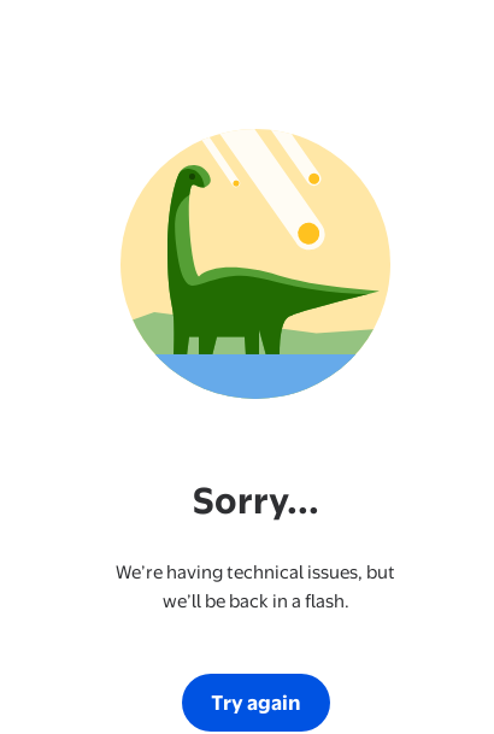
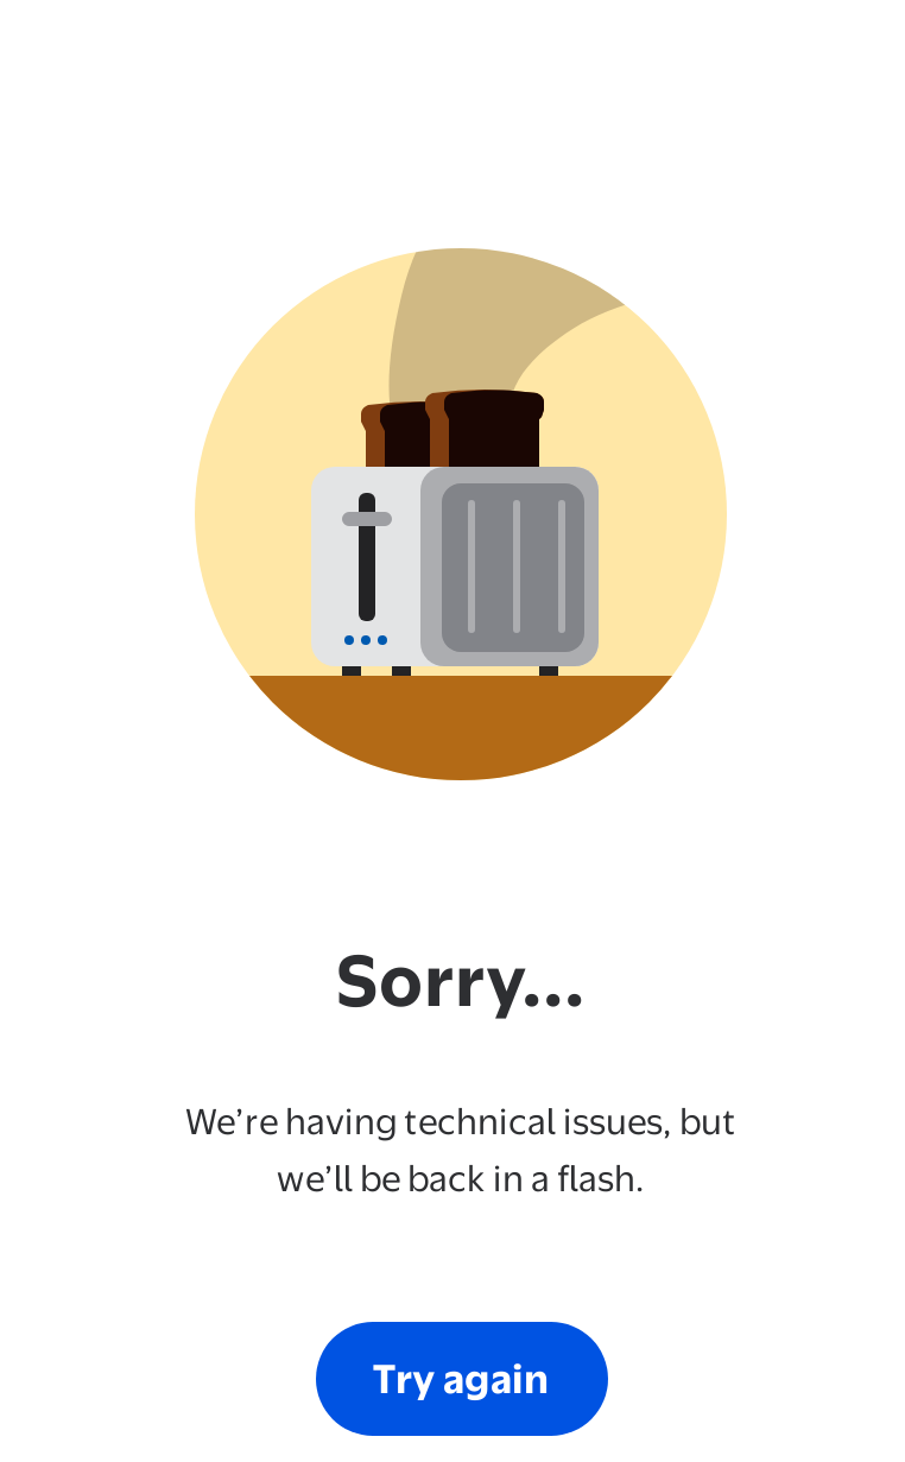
[133,130,378,400] [image] -> [221,248,696,783] [image]

